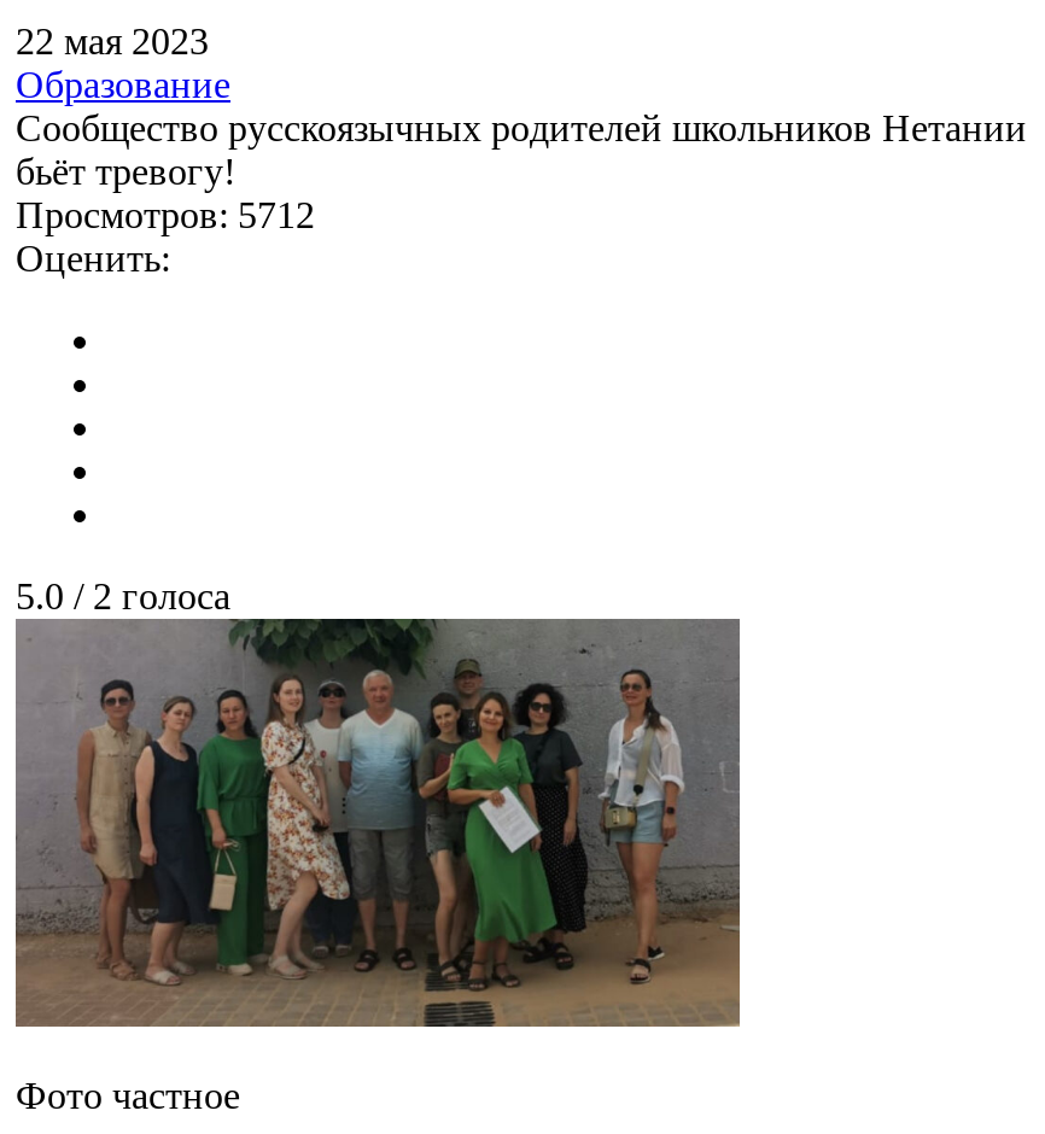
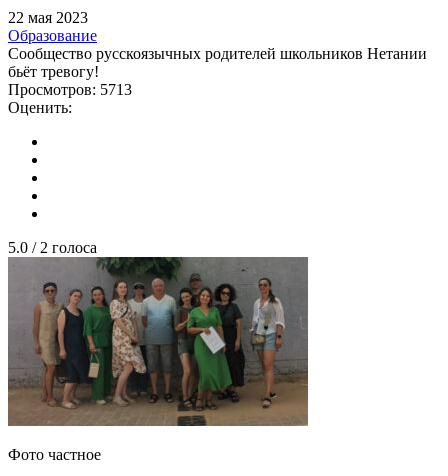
[16,194,315,235] Просмотров: 5712 -> [8,81,132,98] Просмотров: 5713

